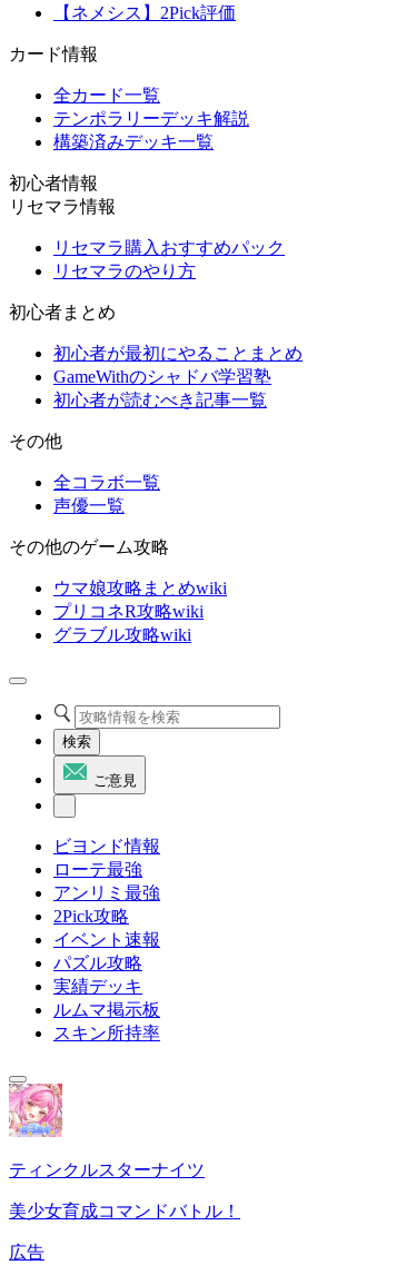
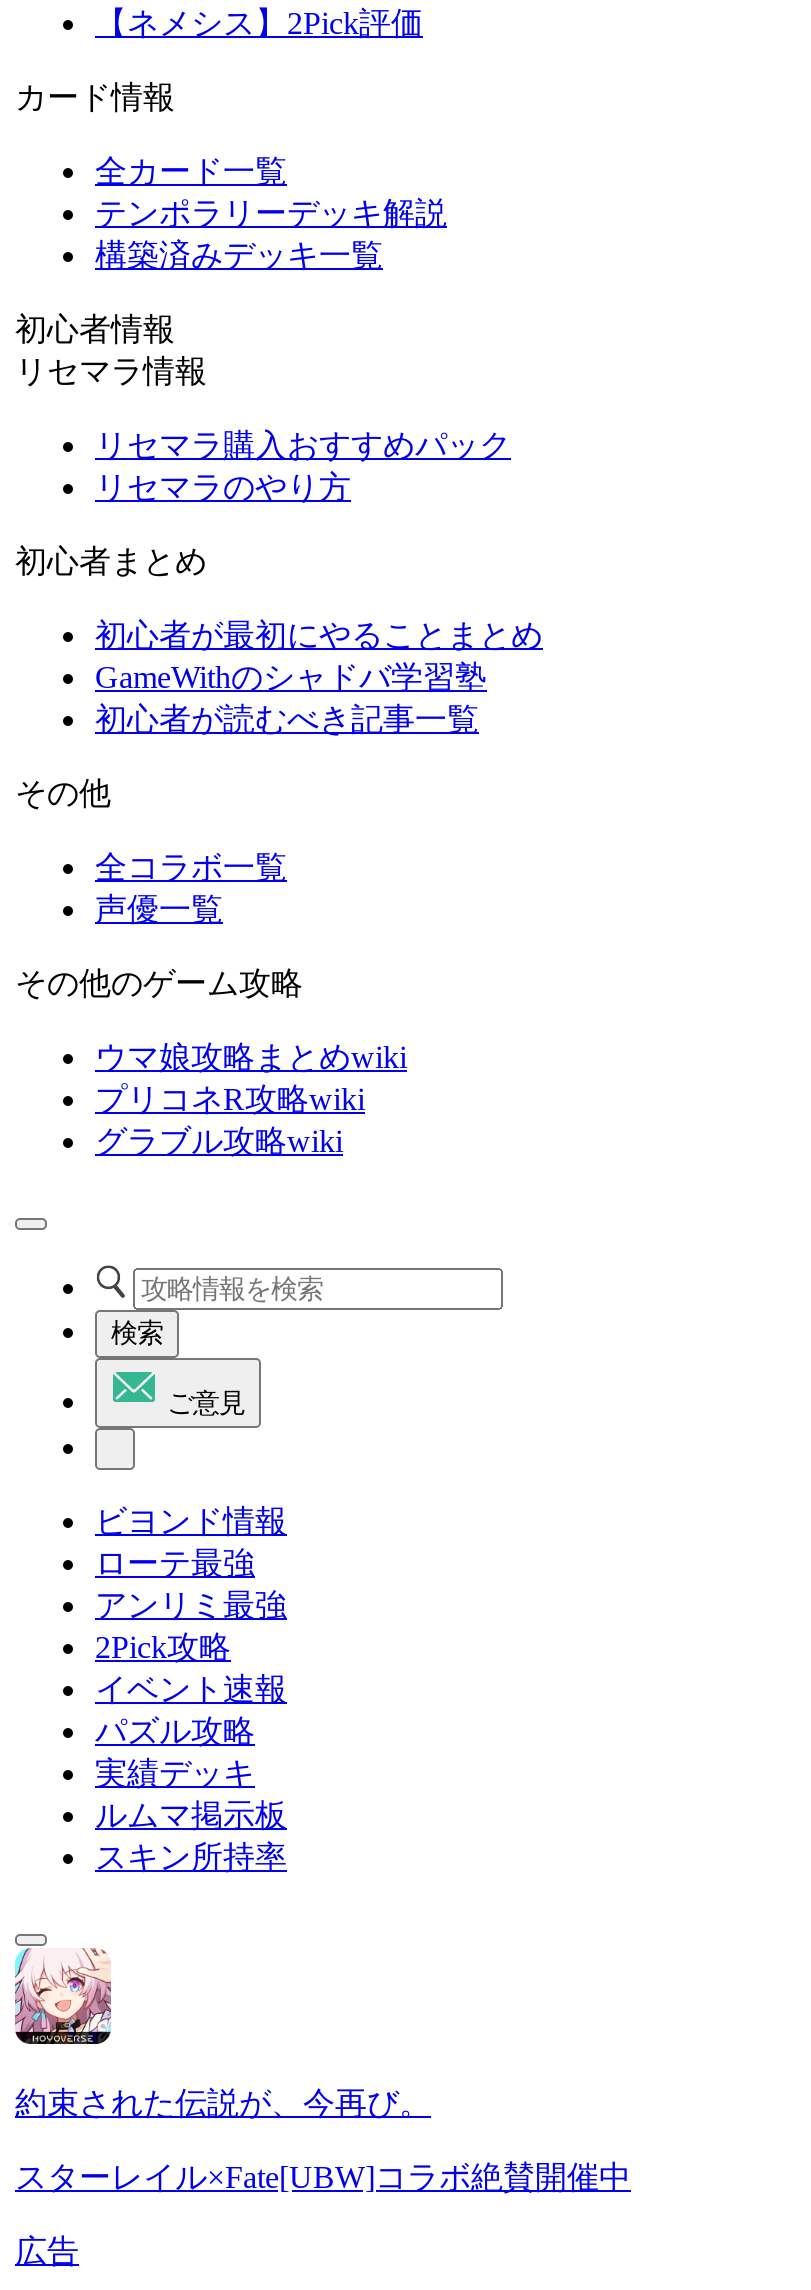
[8,1083,205,1179] [image] | ティンクルスターナイツ -> [13,1946,431,2120] [image] | 約束された伝説が、今再び。
[9,1202,240,1220] 美少女育成コマンドバトル！ -> [15,2160,631,2194] スターレイル×Fate[UBW]コラボ絶賛開催中

